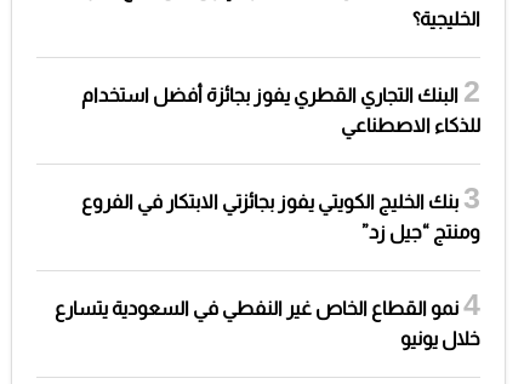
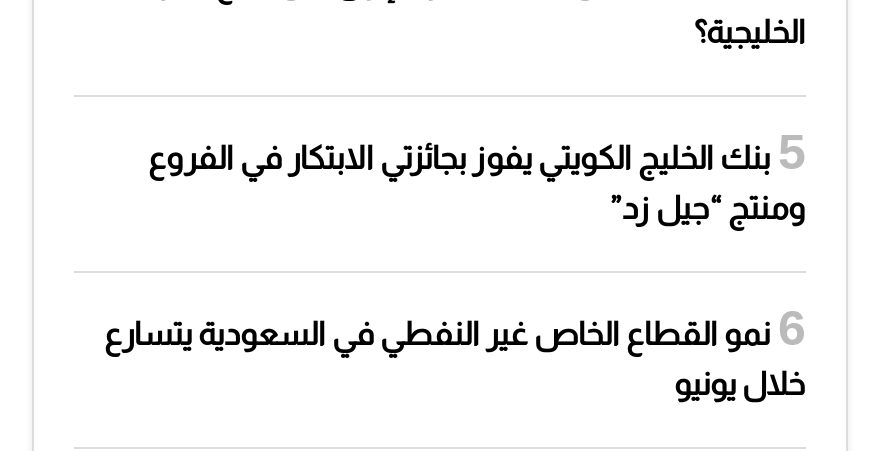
[81,85,480,136] البنك التجاري القطري يفوز بجائزة أفضل استخدام | للذكاء الاصطناعي -> none

